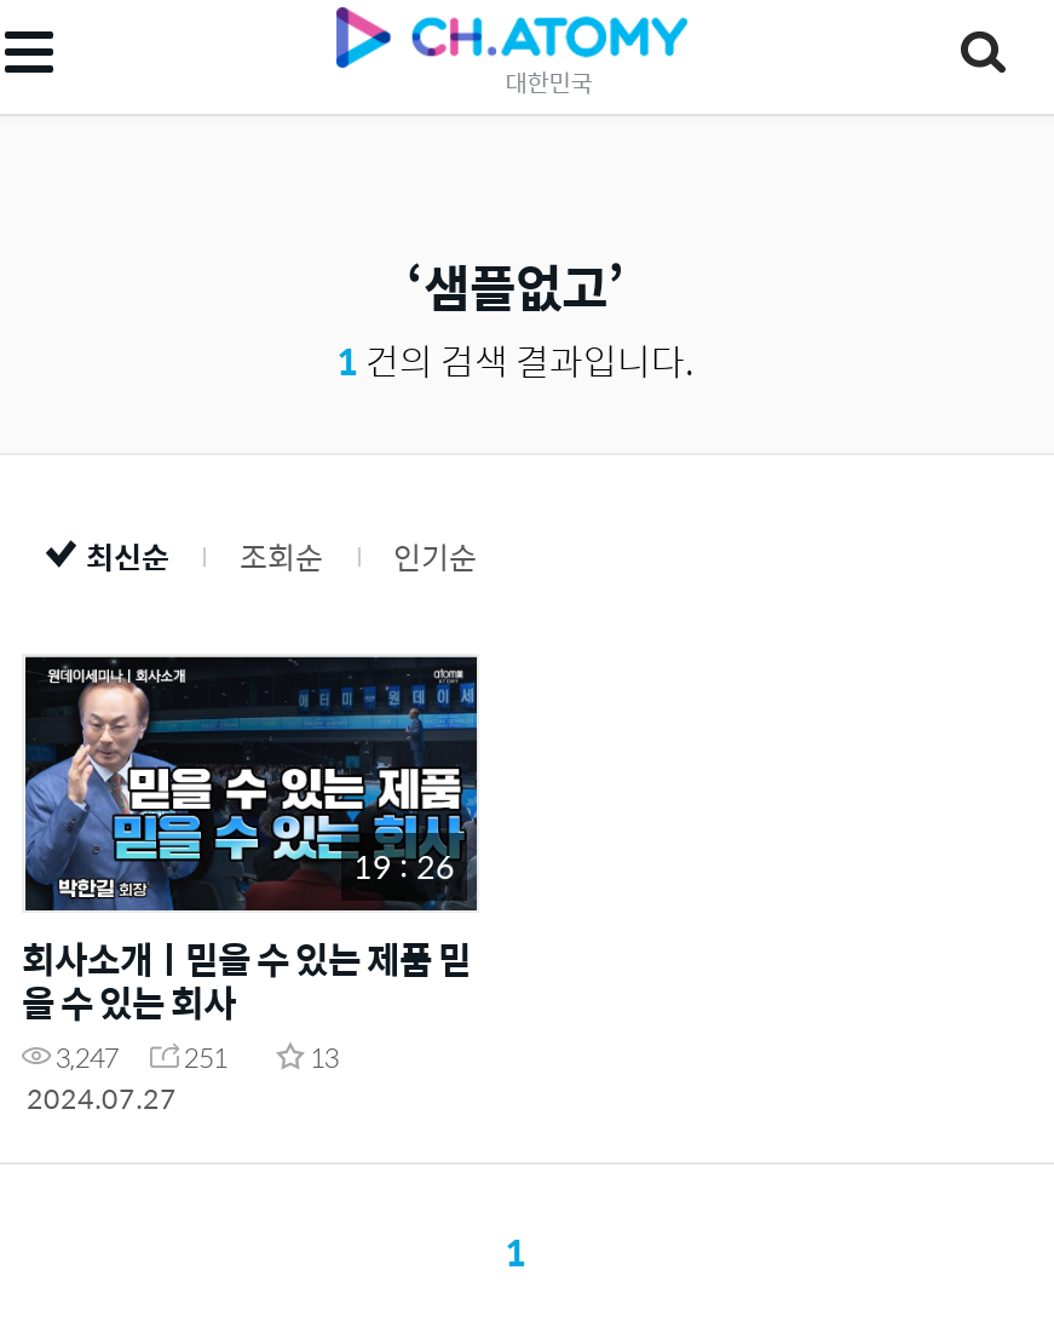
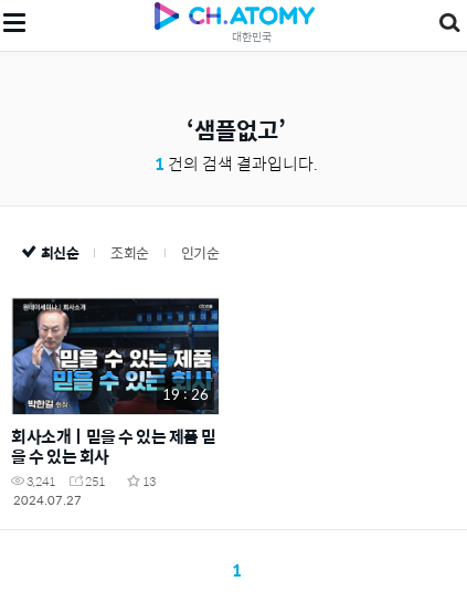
[56,1036,339,1077] 3,247 251 13 -> [26,471,156,490] 3,241 251 13

